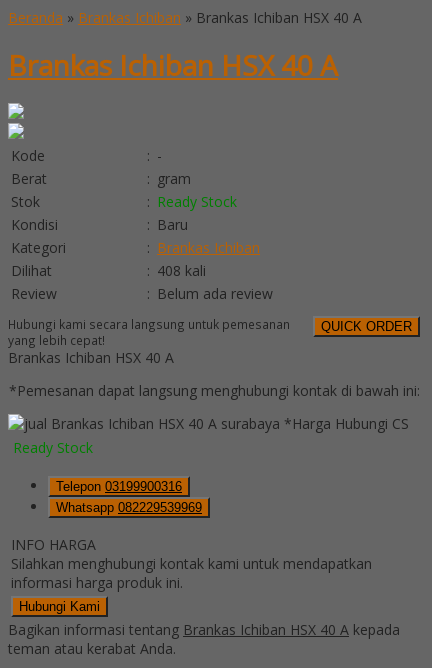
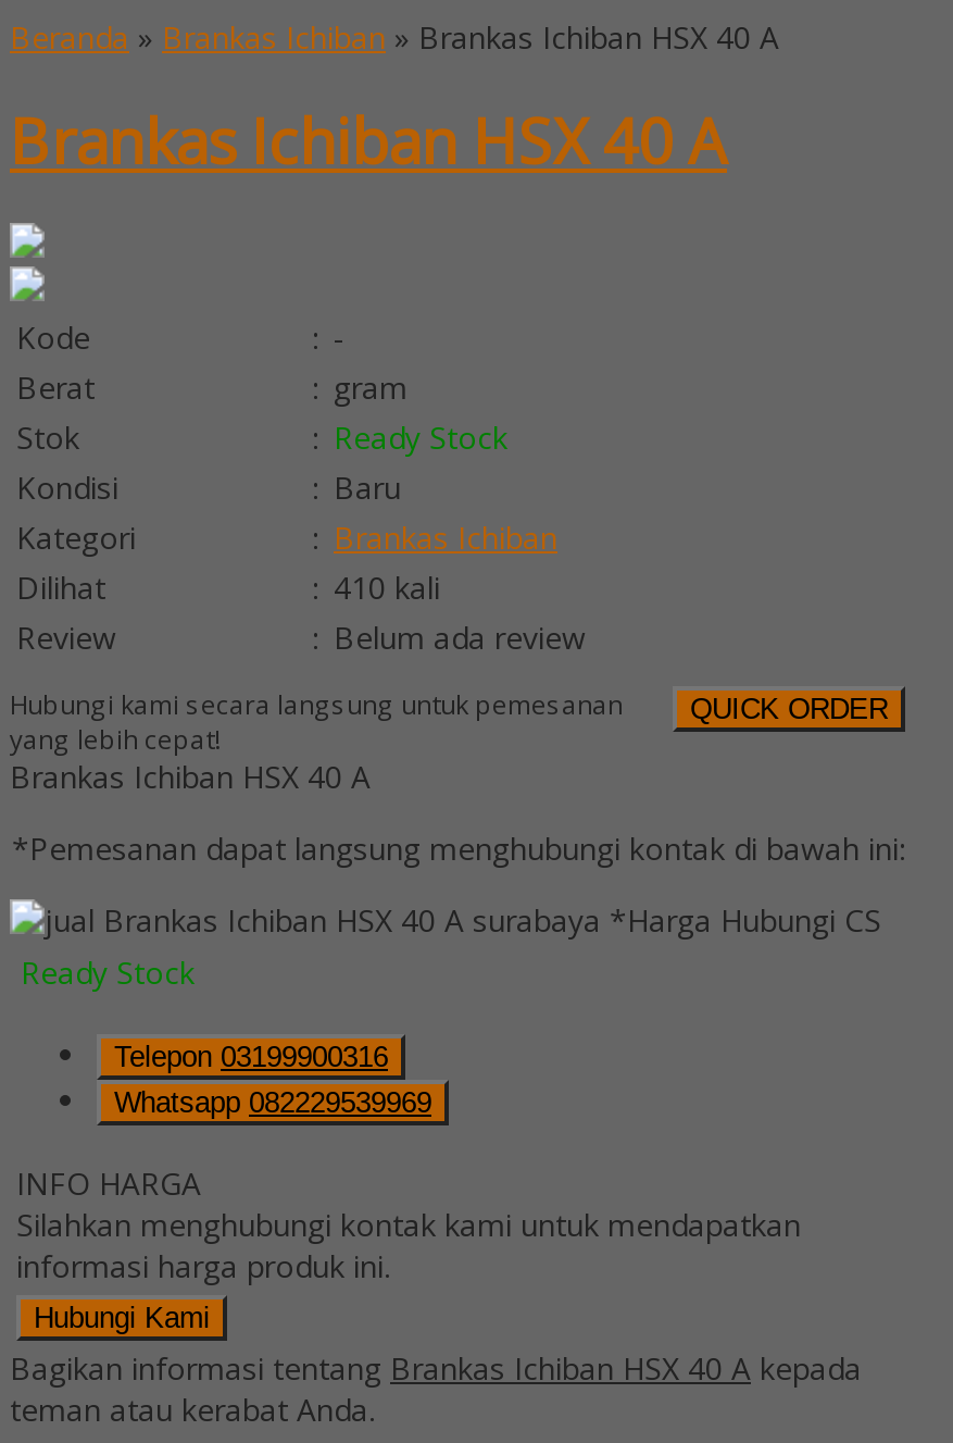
[147,260,206,279] : 408 kali -> [312,565,440,607] : 410 kali

